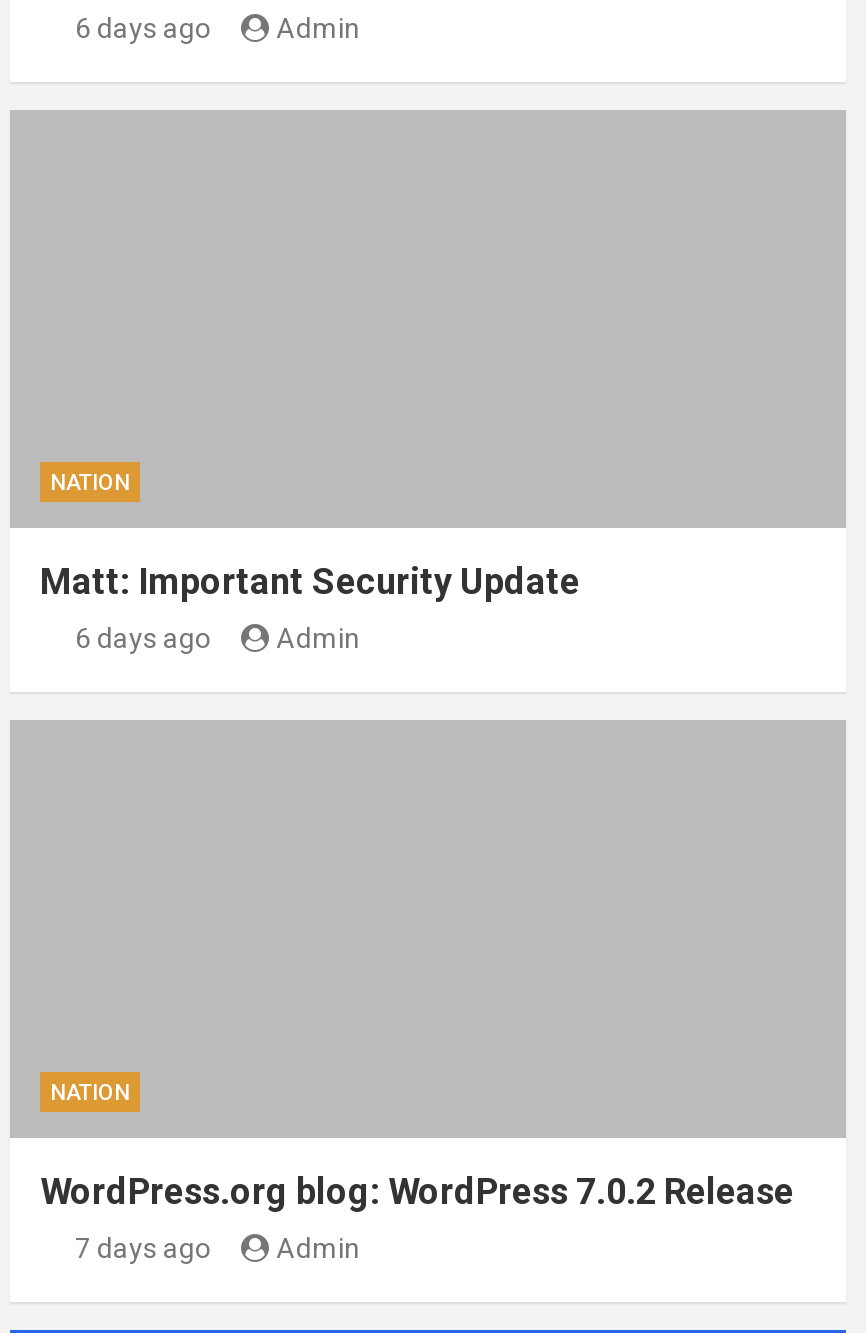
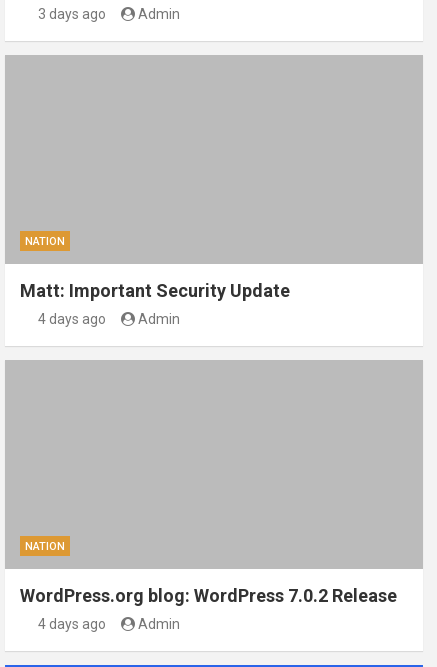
[75,11,211,43] 6 days ago -> [37,6,105,22] 3 days ago
[75,621,211,653] 6 days ago -> [37,311,105,327] 4 days ago
[75,1231,211,1263] 7 days ago -> [37,616,105,632] 4 days ago

